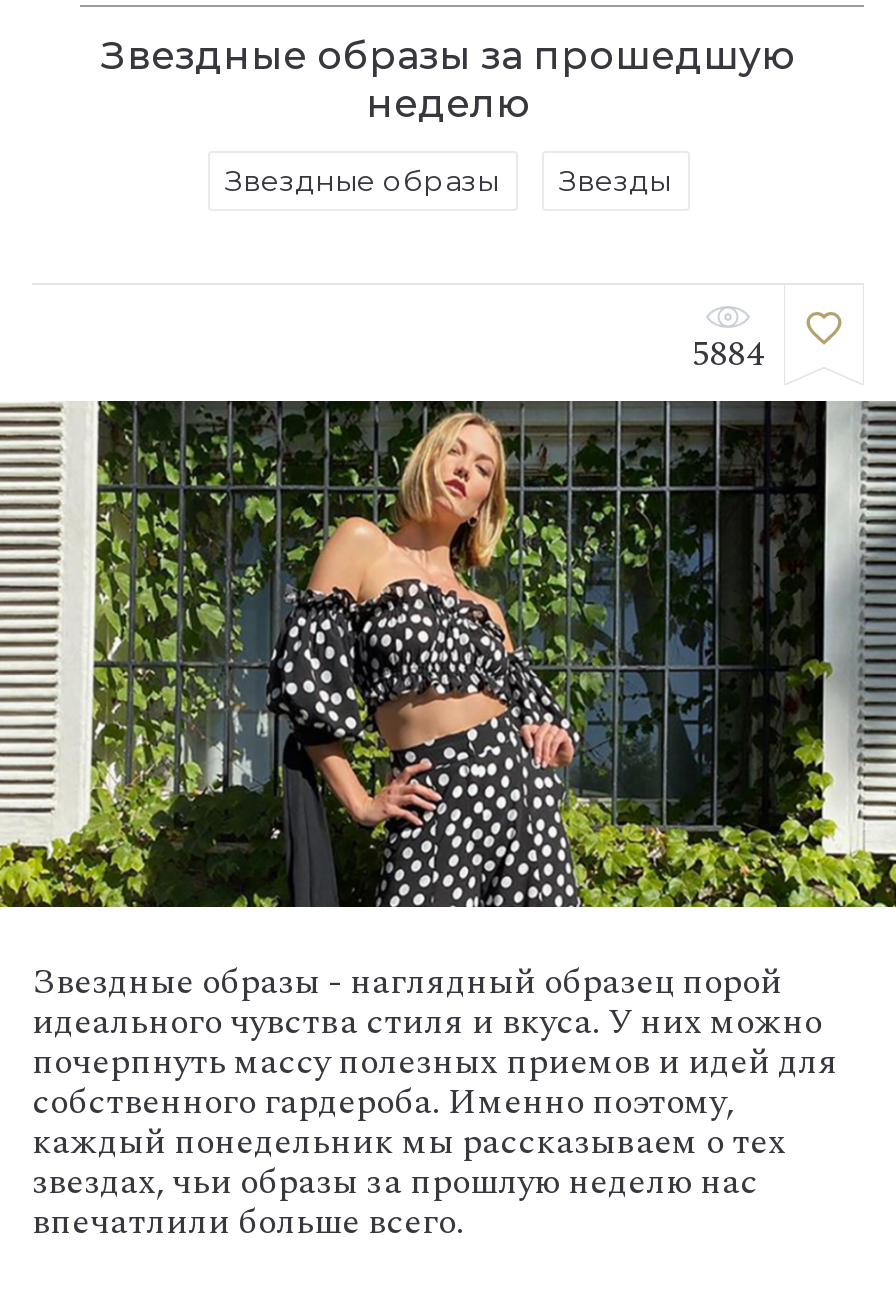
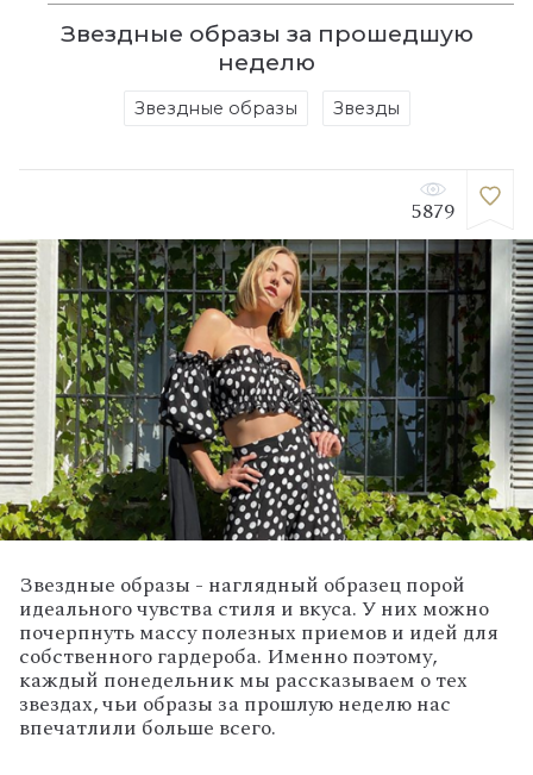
[692,327,764,381] 5884 -> [412,195,454,227] 5879

